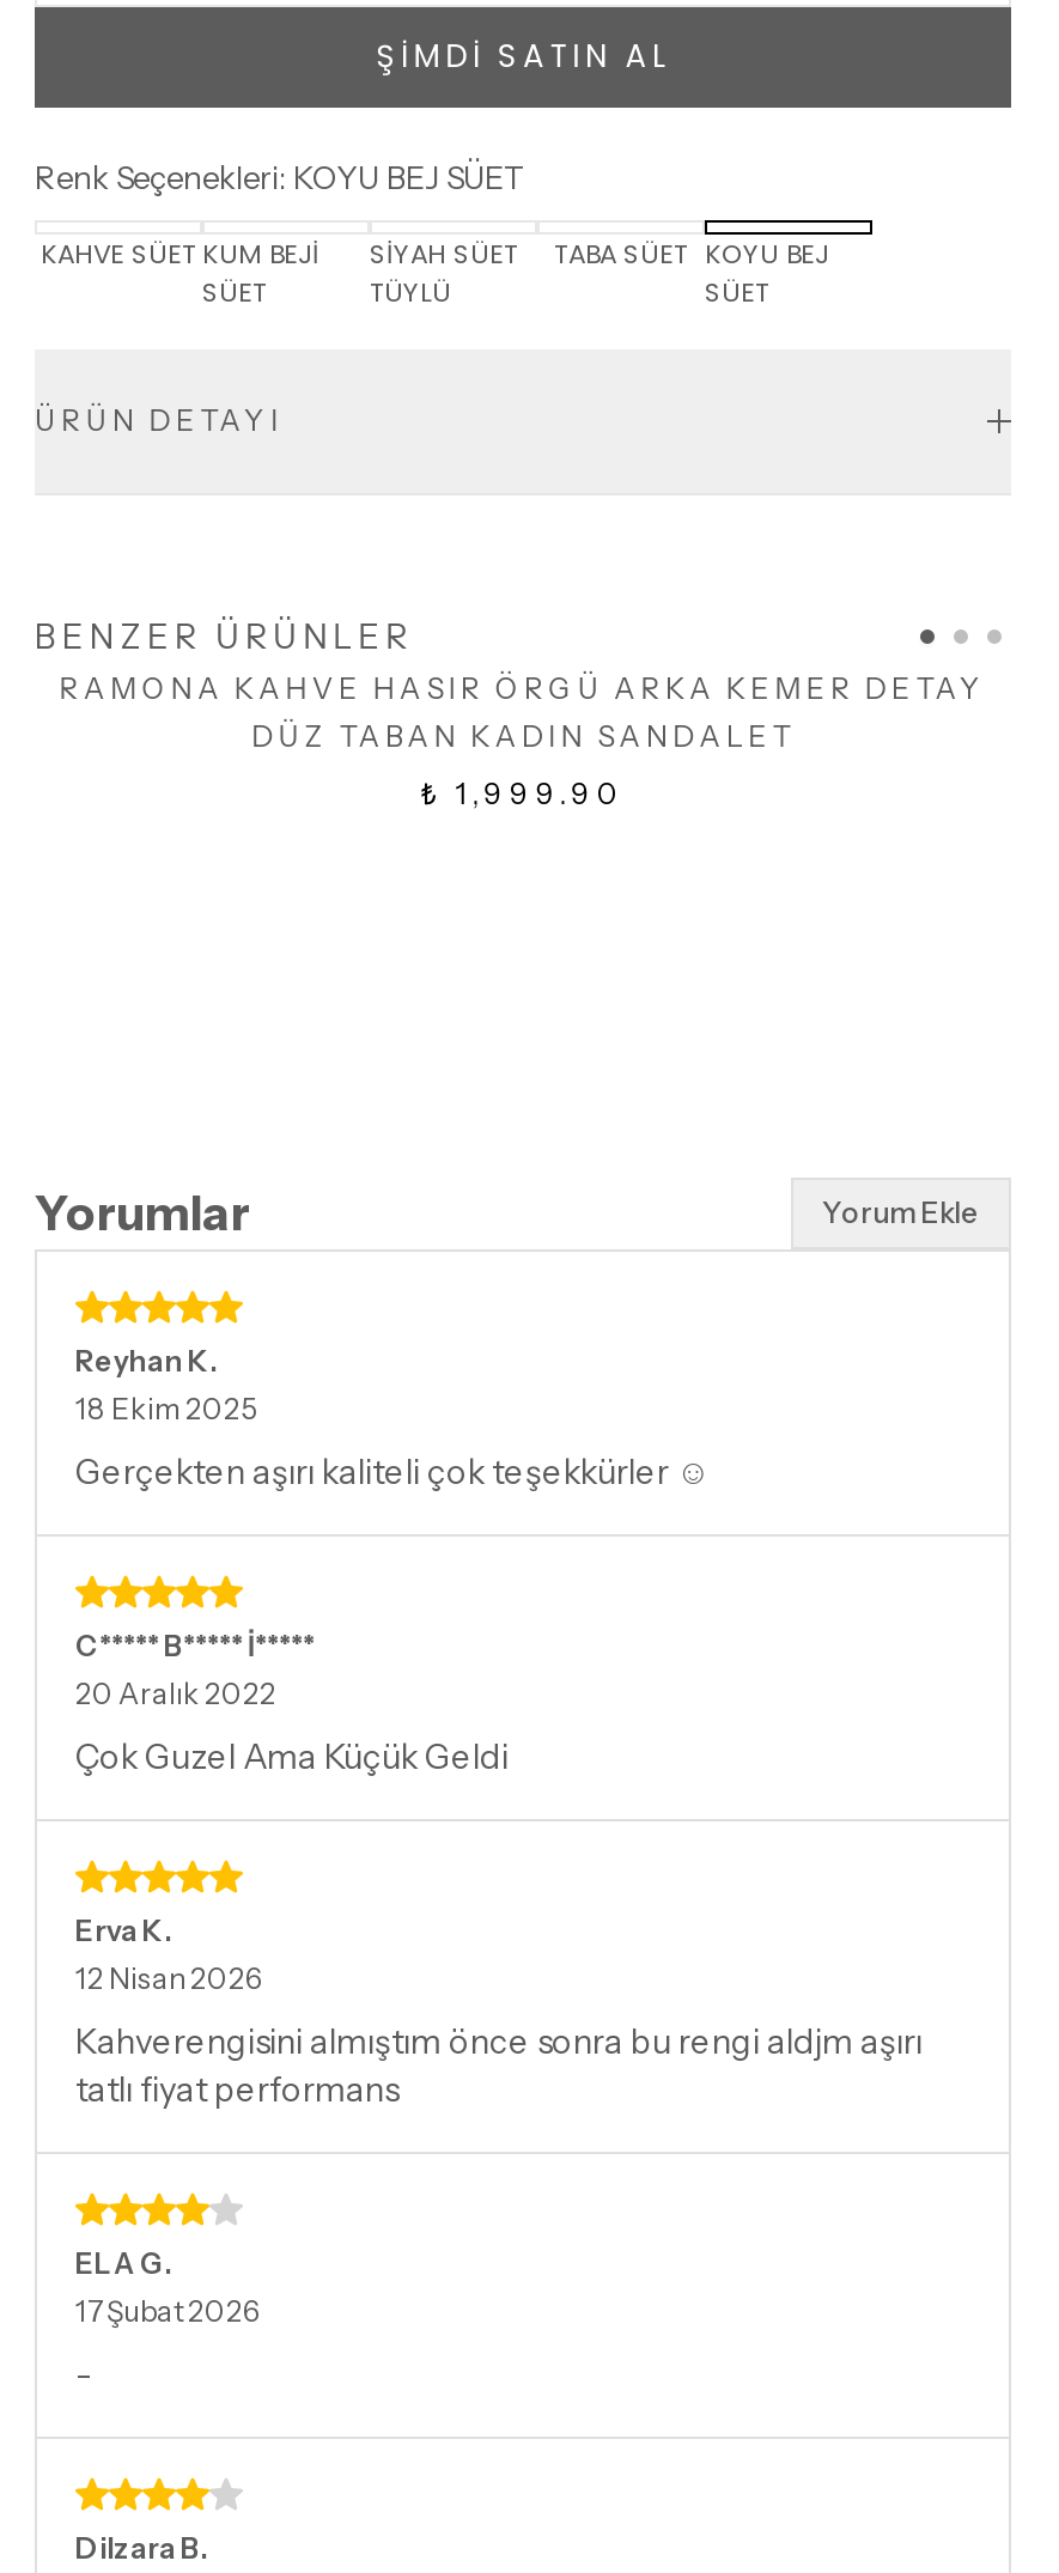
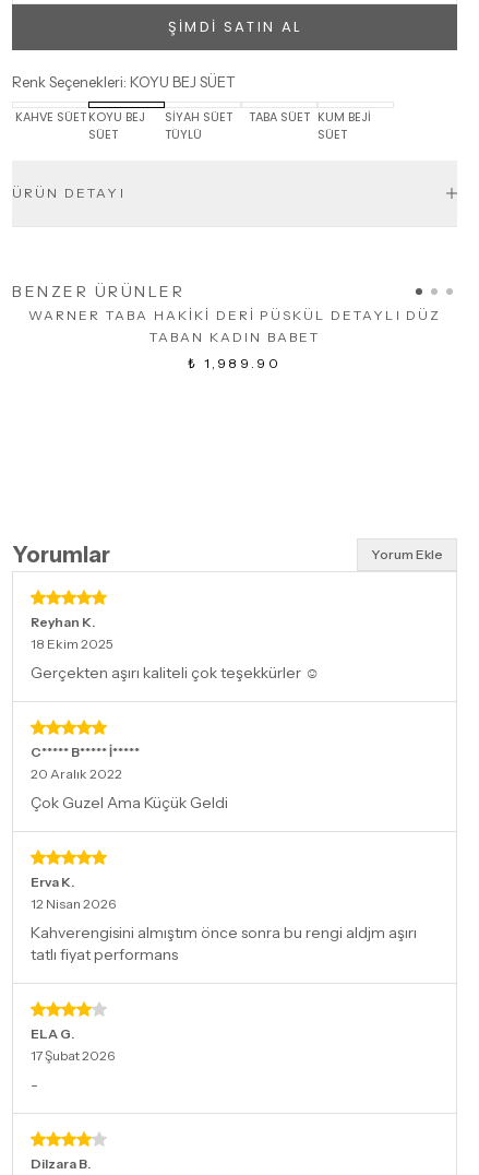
[41,234,319,272] KAHVE SÜET KUM BEJİ -> [15,108,145,125] KAHVE SÜET KOYU BEJ
[554,234,829,272] TABA SÜET KOYU BEJ -> [249,108,371,125] TABA SÜET KUM BEJİ
[59,669,986,753] RAMONA KAHVE HASIR ÖRGÜ ARKA KEMER DETAY | DÜZ TABAN KADIN SANDALET -> [28,306,441,345] WARNER TABA HAKİKİ DERİ PÜSKÜL DETAYLI DÜZ | TABAN KADIN BABET
[420,775,626,810] ₺ 1,999.90 -> [188,354,281,371] ₺ 1,989.90

